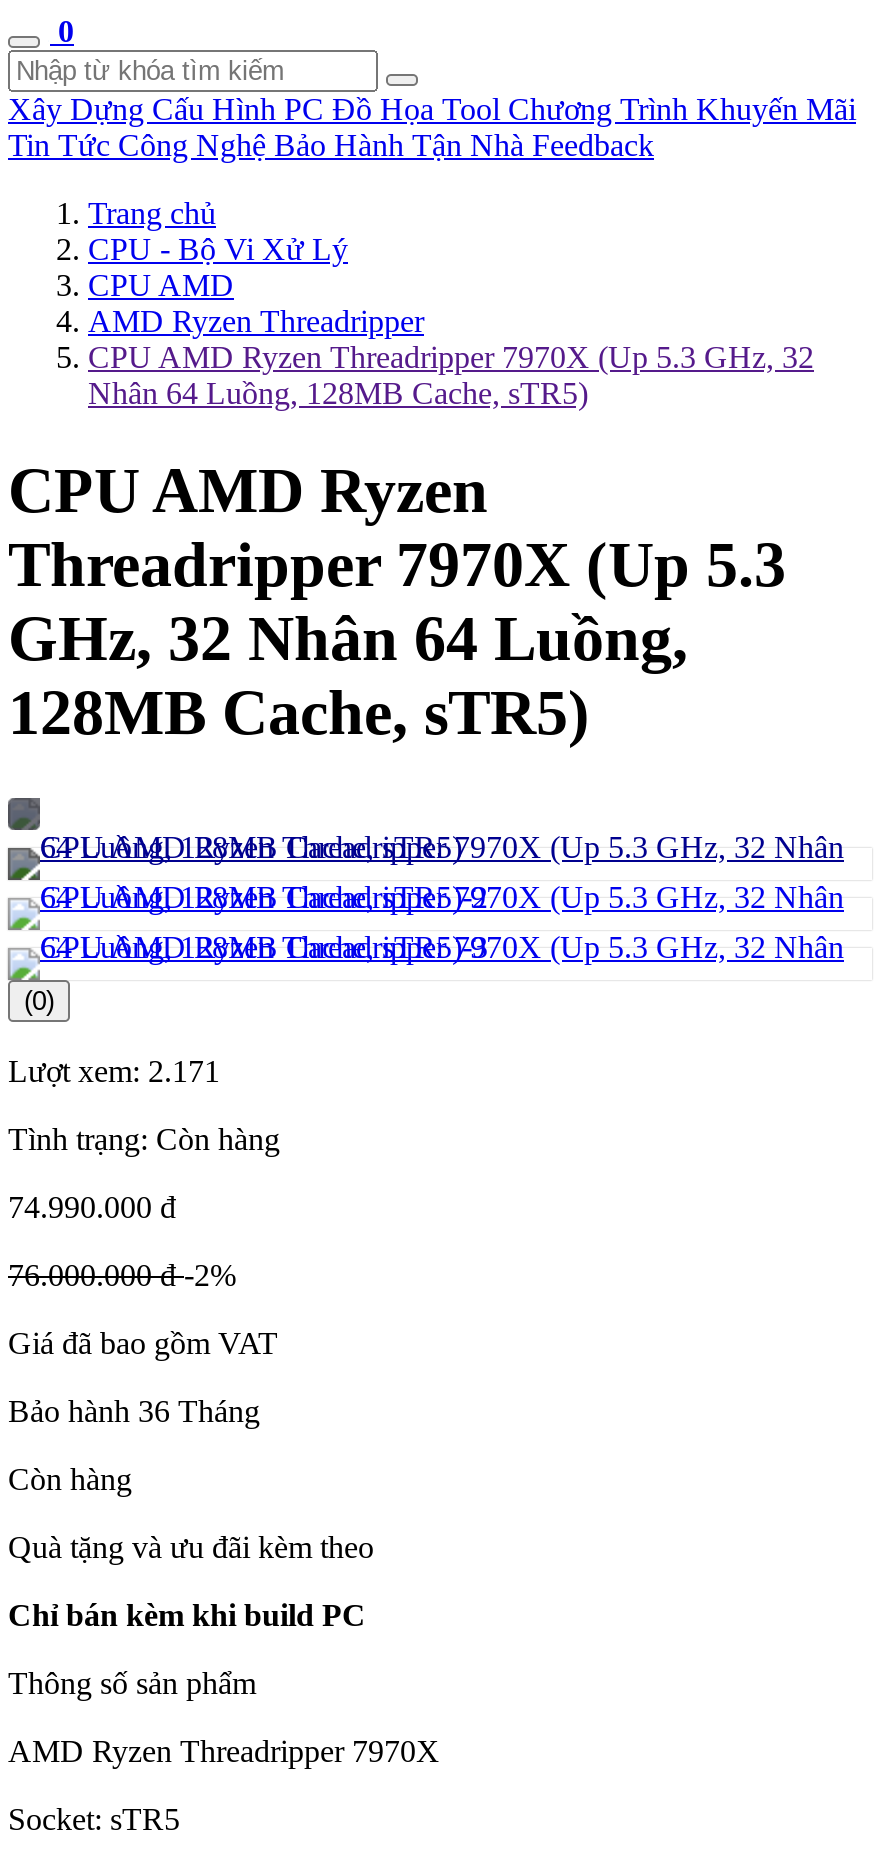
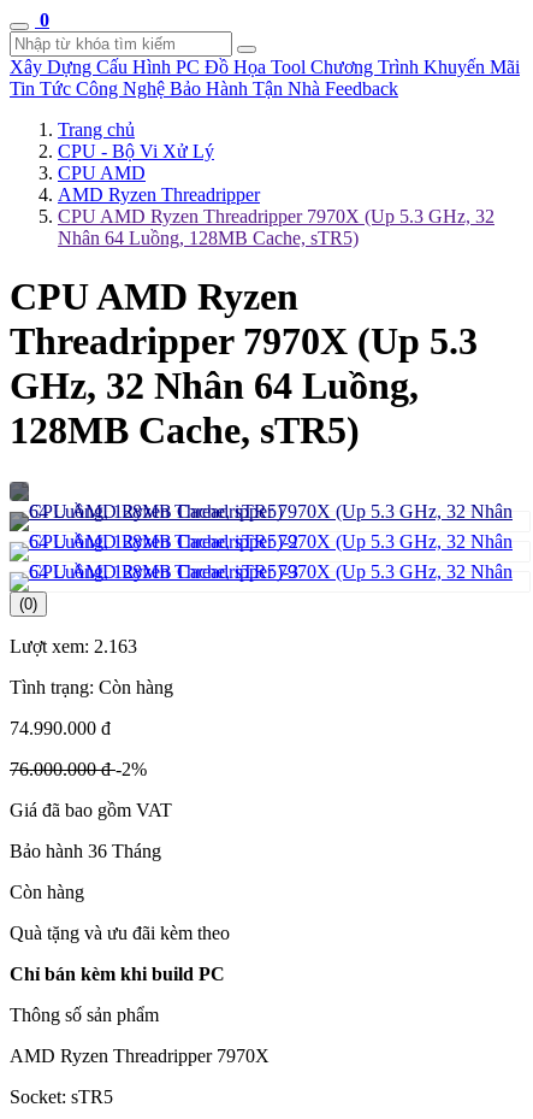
[8,1054,220,1088] Lượt xem: 2.171 -> [10,636,137,657] Lượt xem: 2.163

